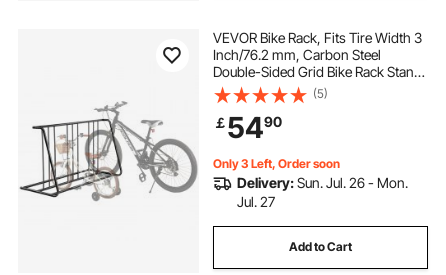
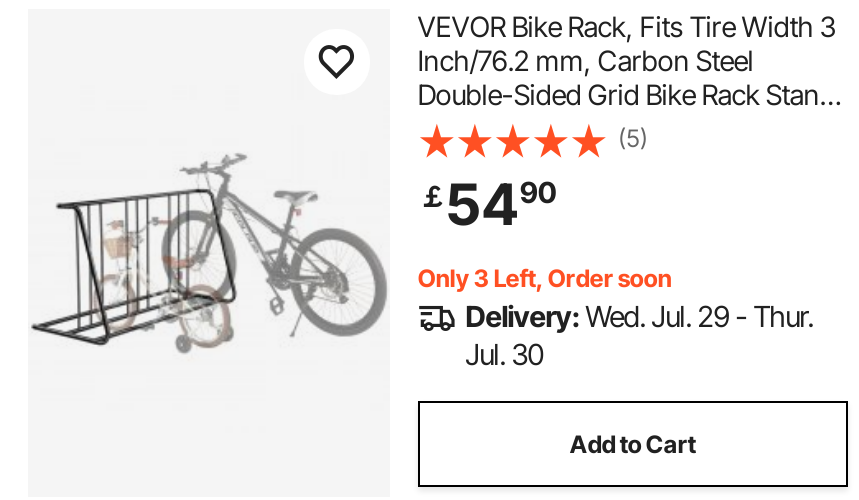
[237,174,408,191] Delivery: Sun. Jul. 26 - Mon. -> [465,299,813,333] Delivery: Wed. Jul. 29 - Thur.
[237,193,275,210] Jul. 27 -> [465,337,543,371] Jul. 30

